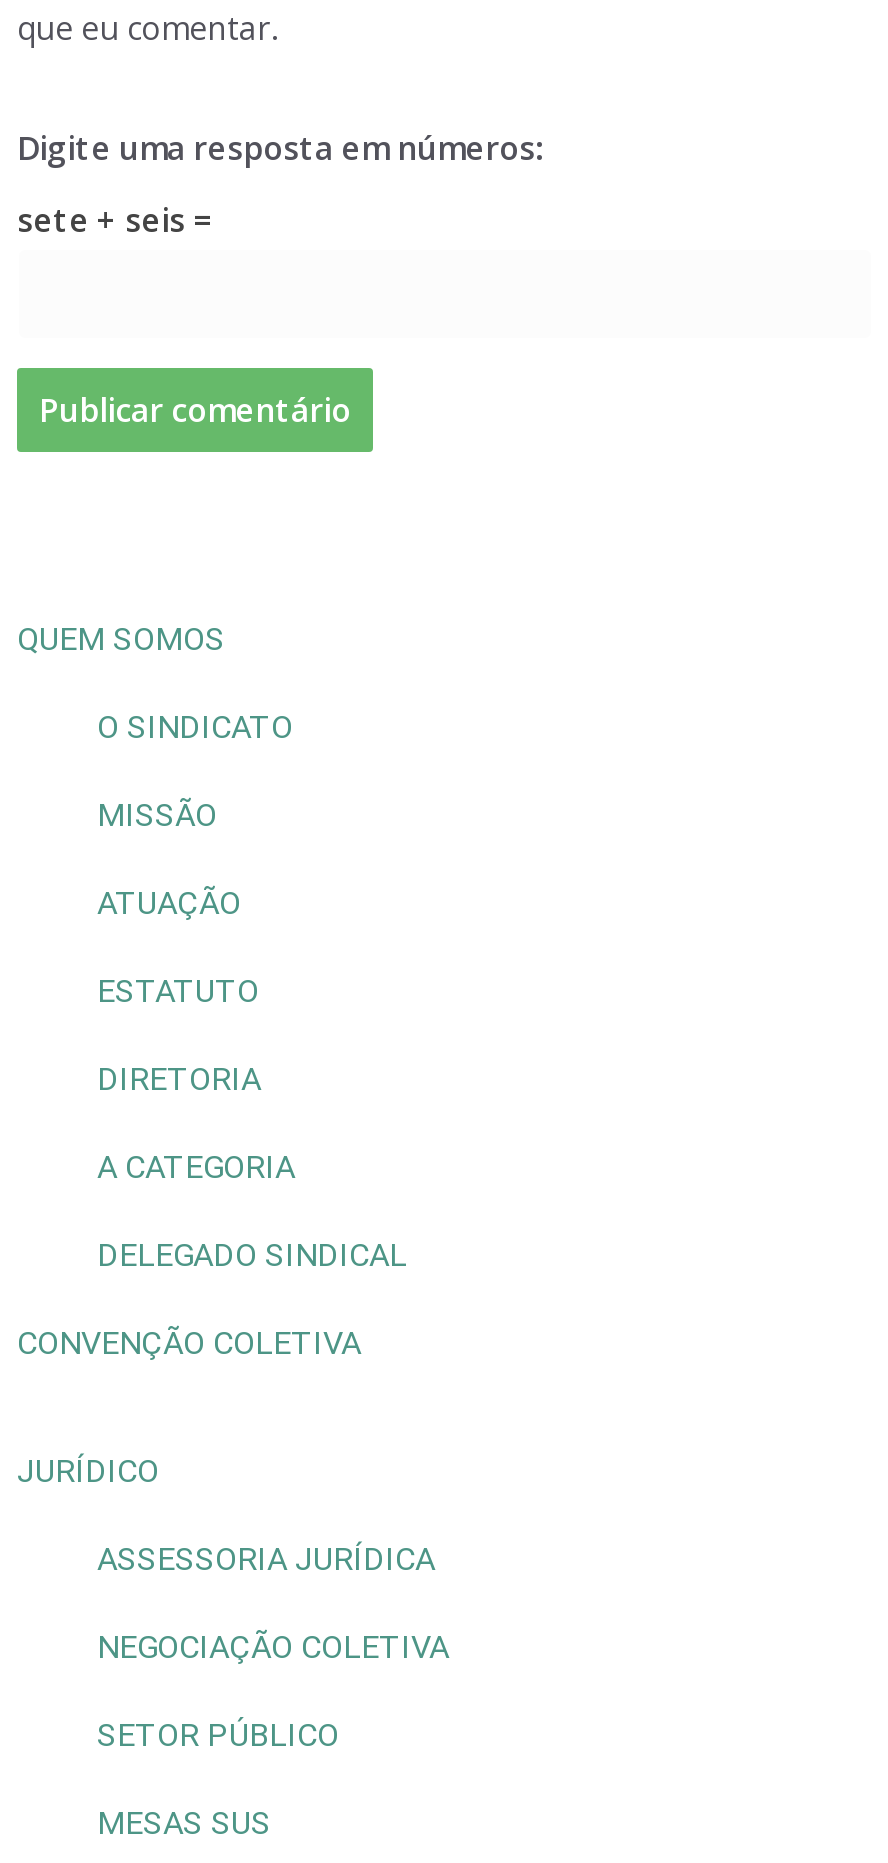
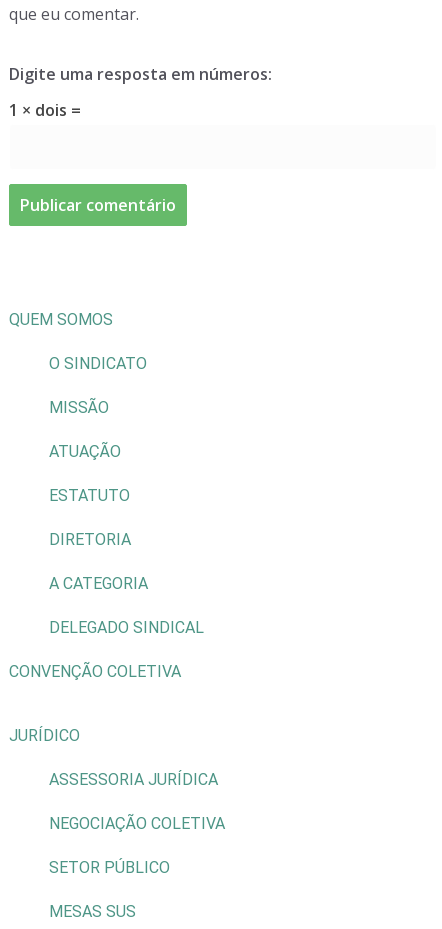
[17,198,213,242] sete + seis = -> [9,99,81,121] 1 × dois =

